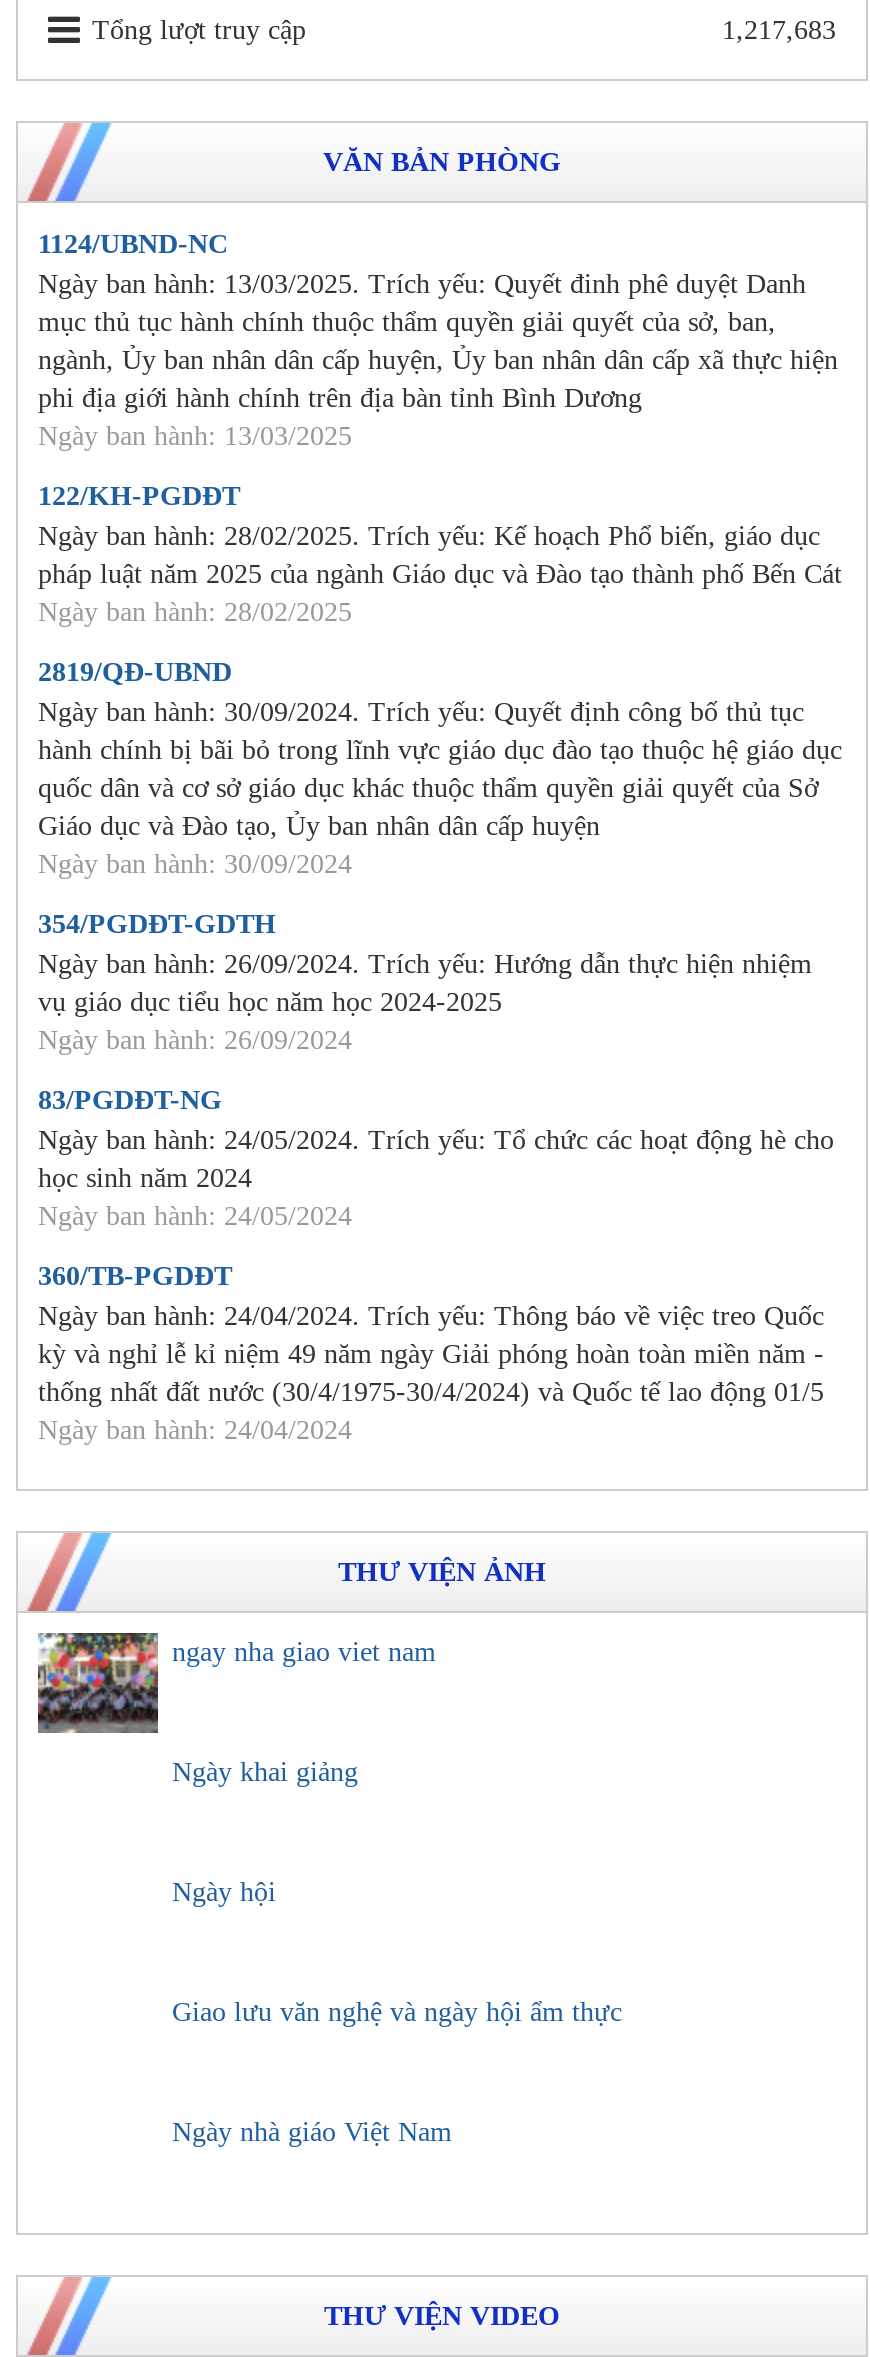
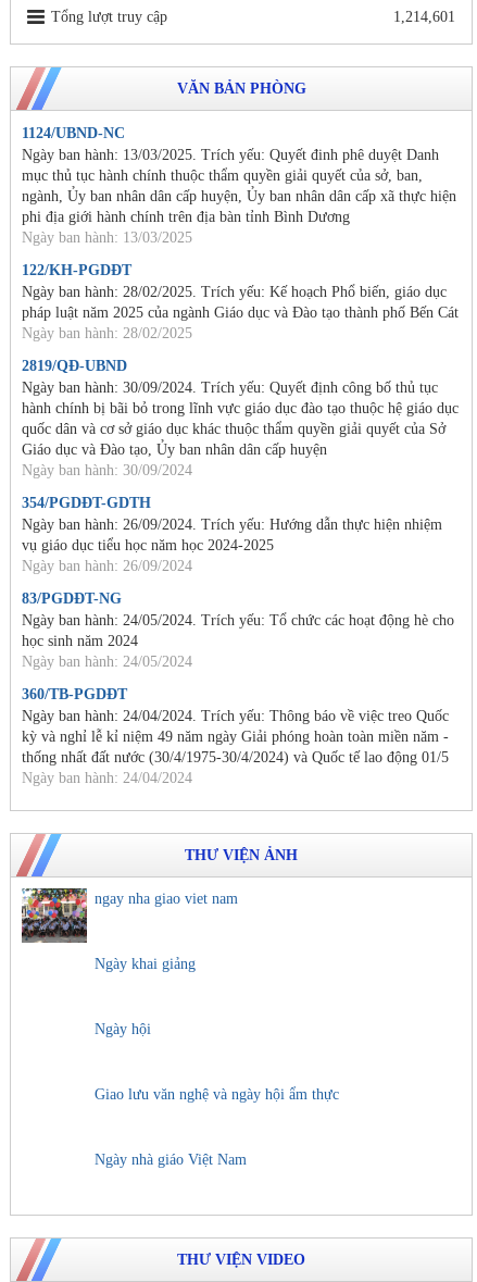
[722,15,836,45] 1,217,683 -> [393,9,455,25] 1,214,601

